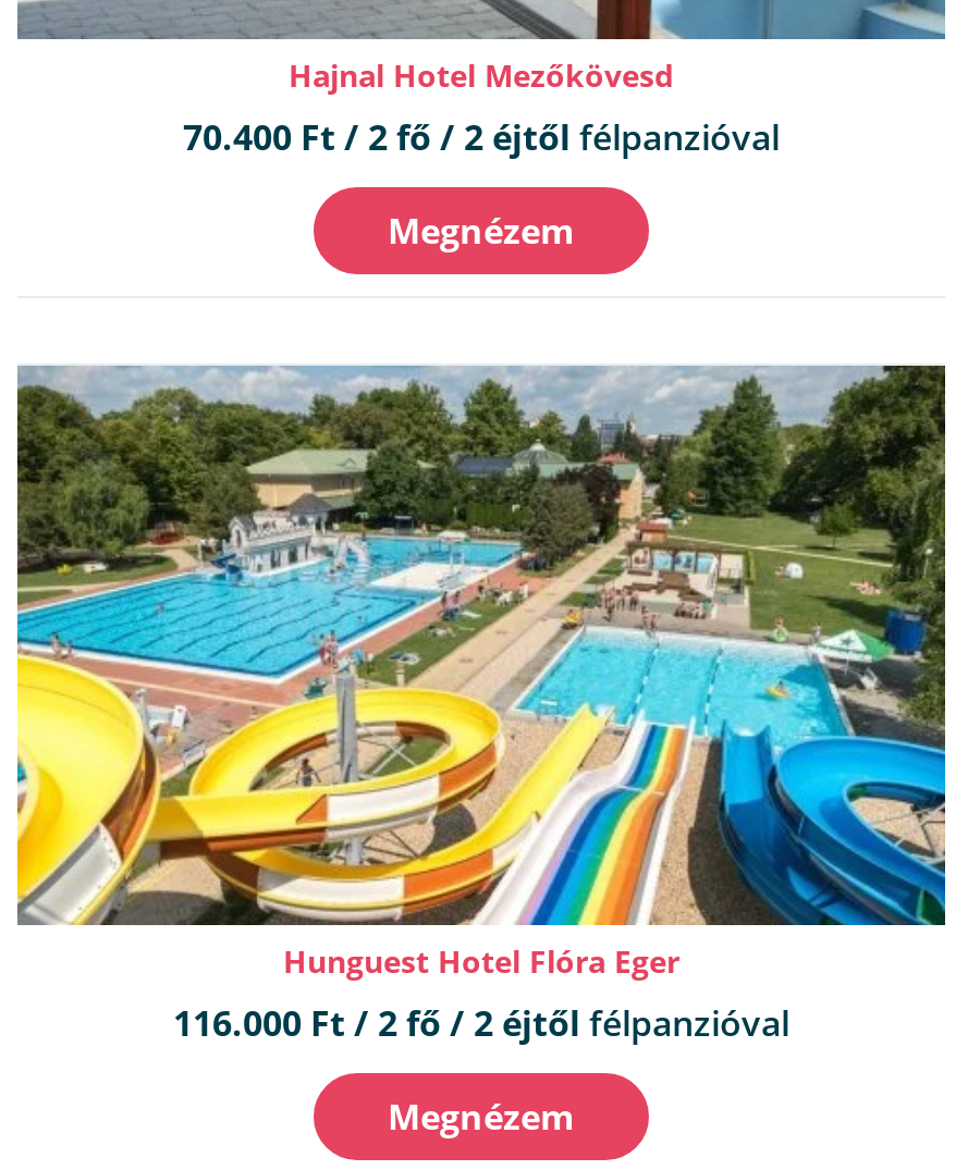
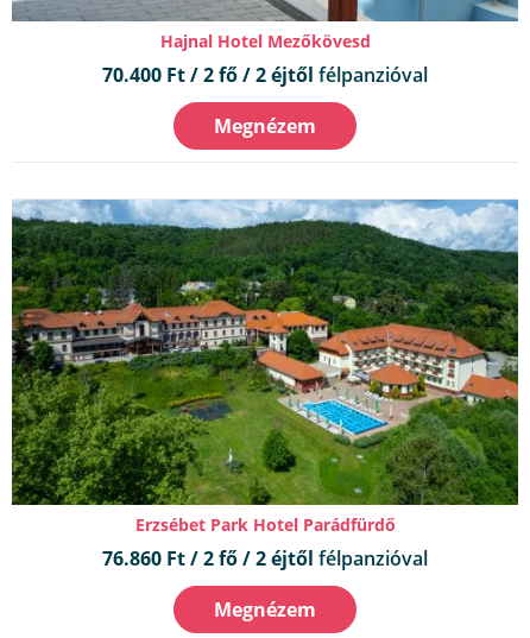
[15,364,947,1047] [image] | Hunguest Hotel Flóra Eger | 116.000 Ft / 2 fő / 2 éjtől félpanzióval -> [11,198,519,572] [image] | Erzsébet Park Hotel Parádfürdő | 76.860 Ft / 2 fő / 2 éjtől félpanzióval

